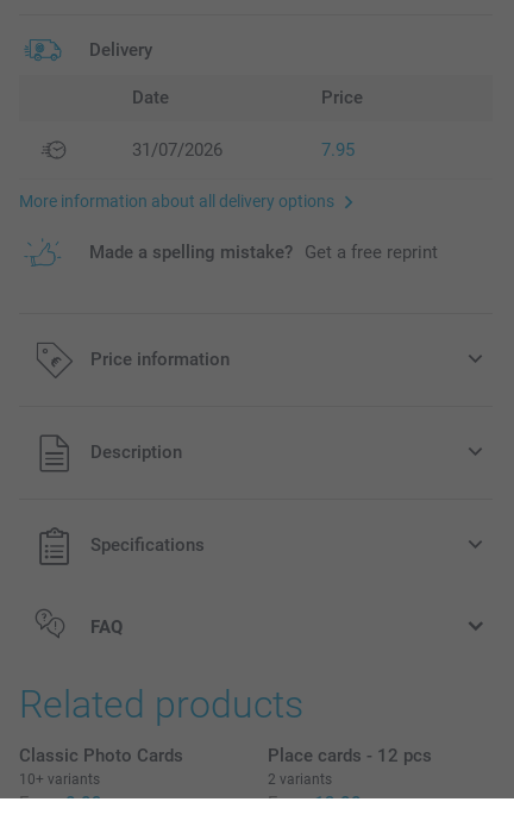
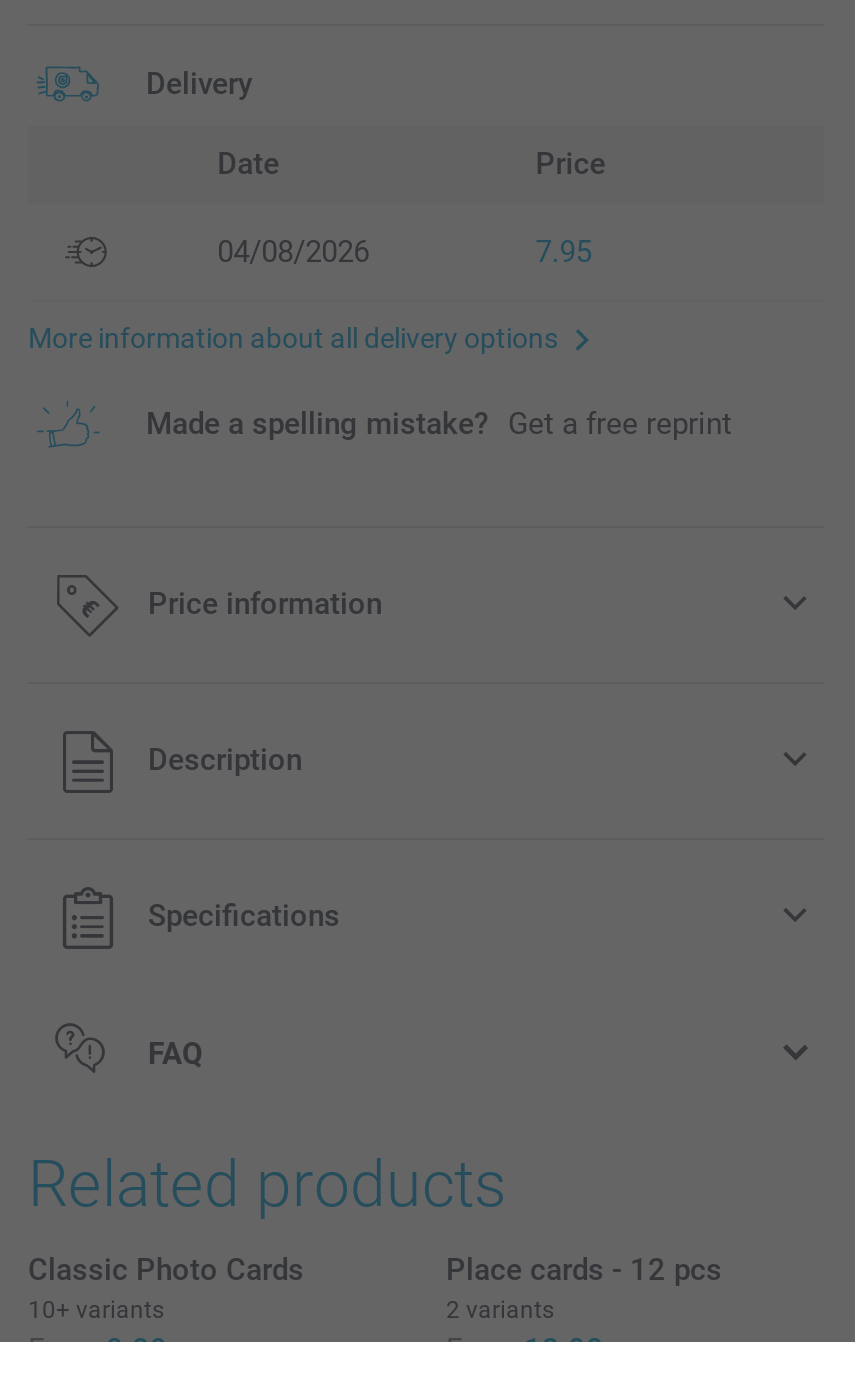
[132,139,222,161] 31/07/2026 -> [217,234,369,270] 04/08/2026

